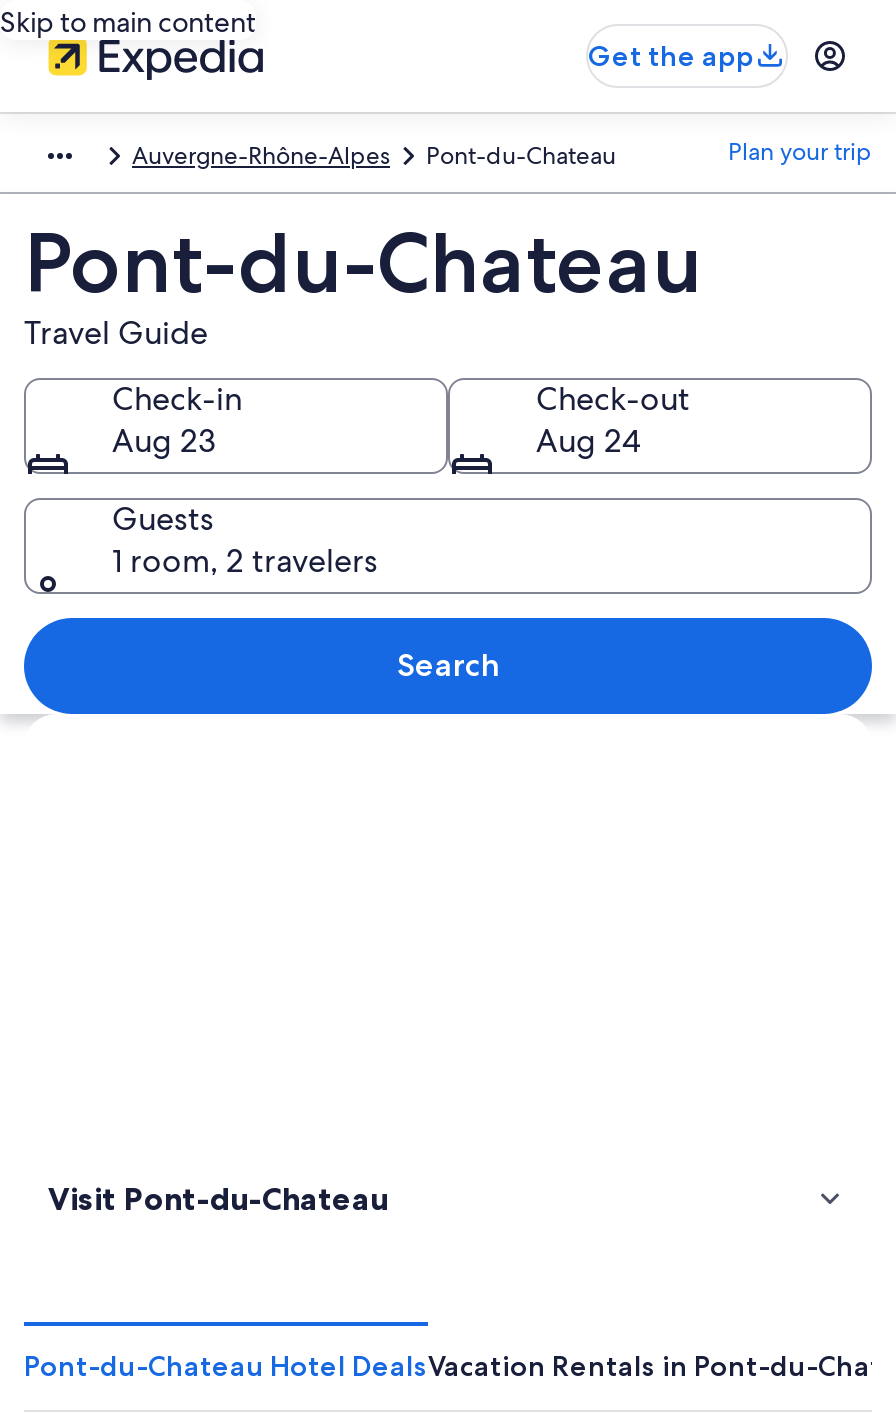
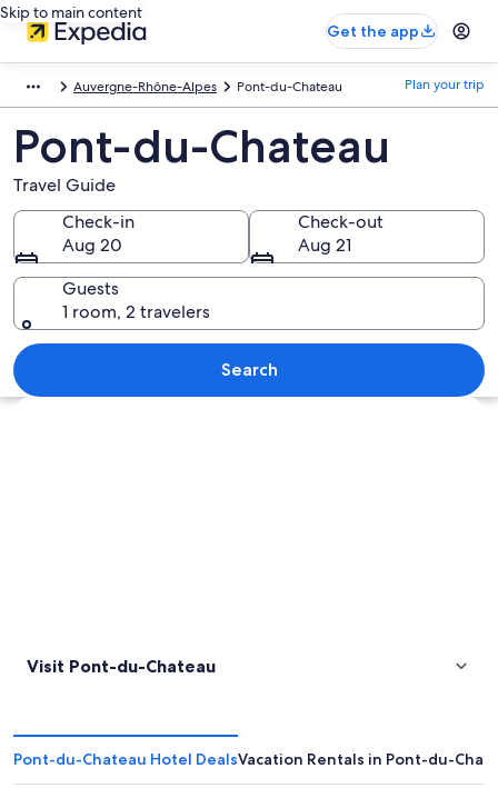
[112,420,216,462] Aug 23 -> [62,233,122,257] Aug 20
[536,420,640,462] Aug 24 -> [298,233,351,257] Aug 21

